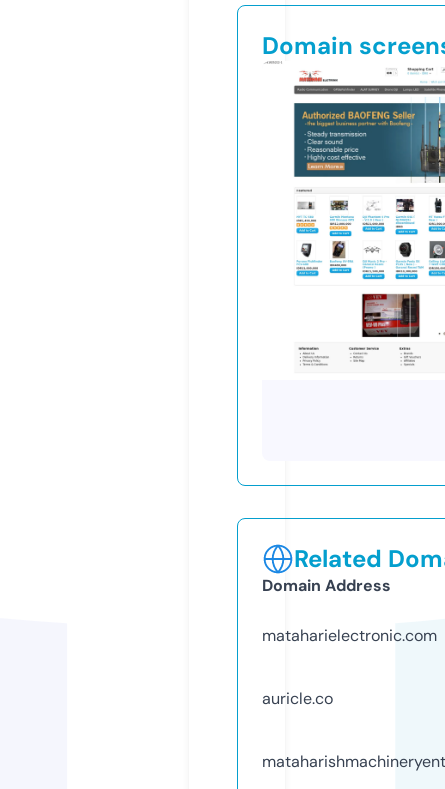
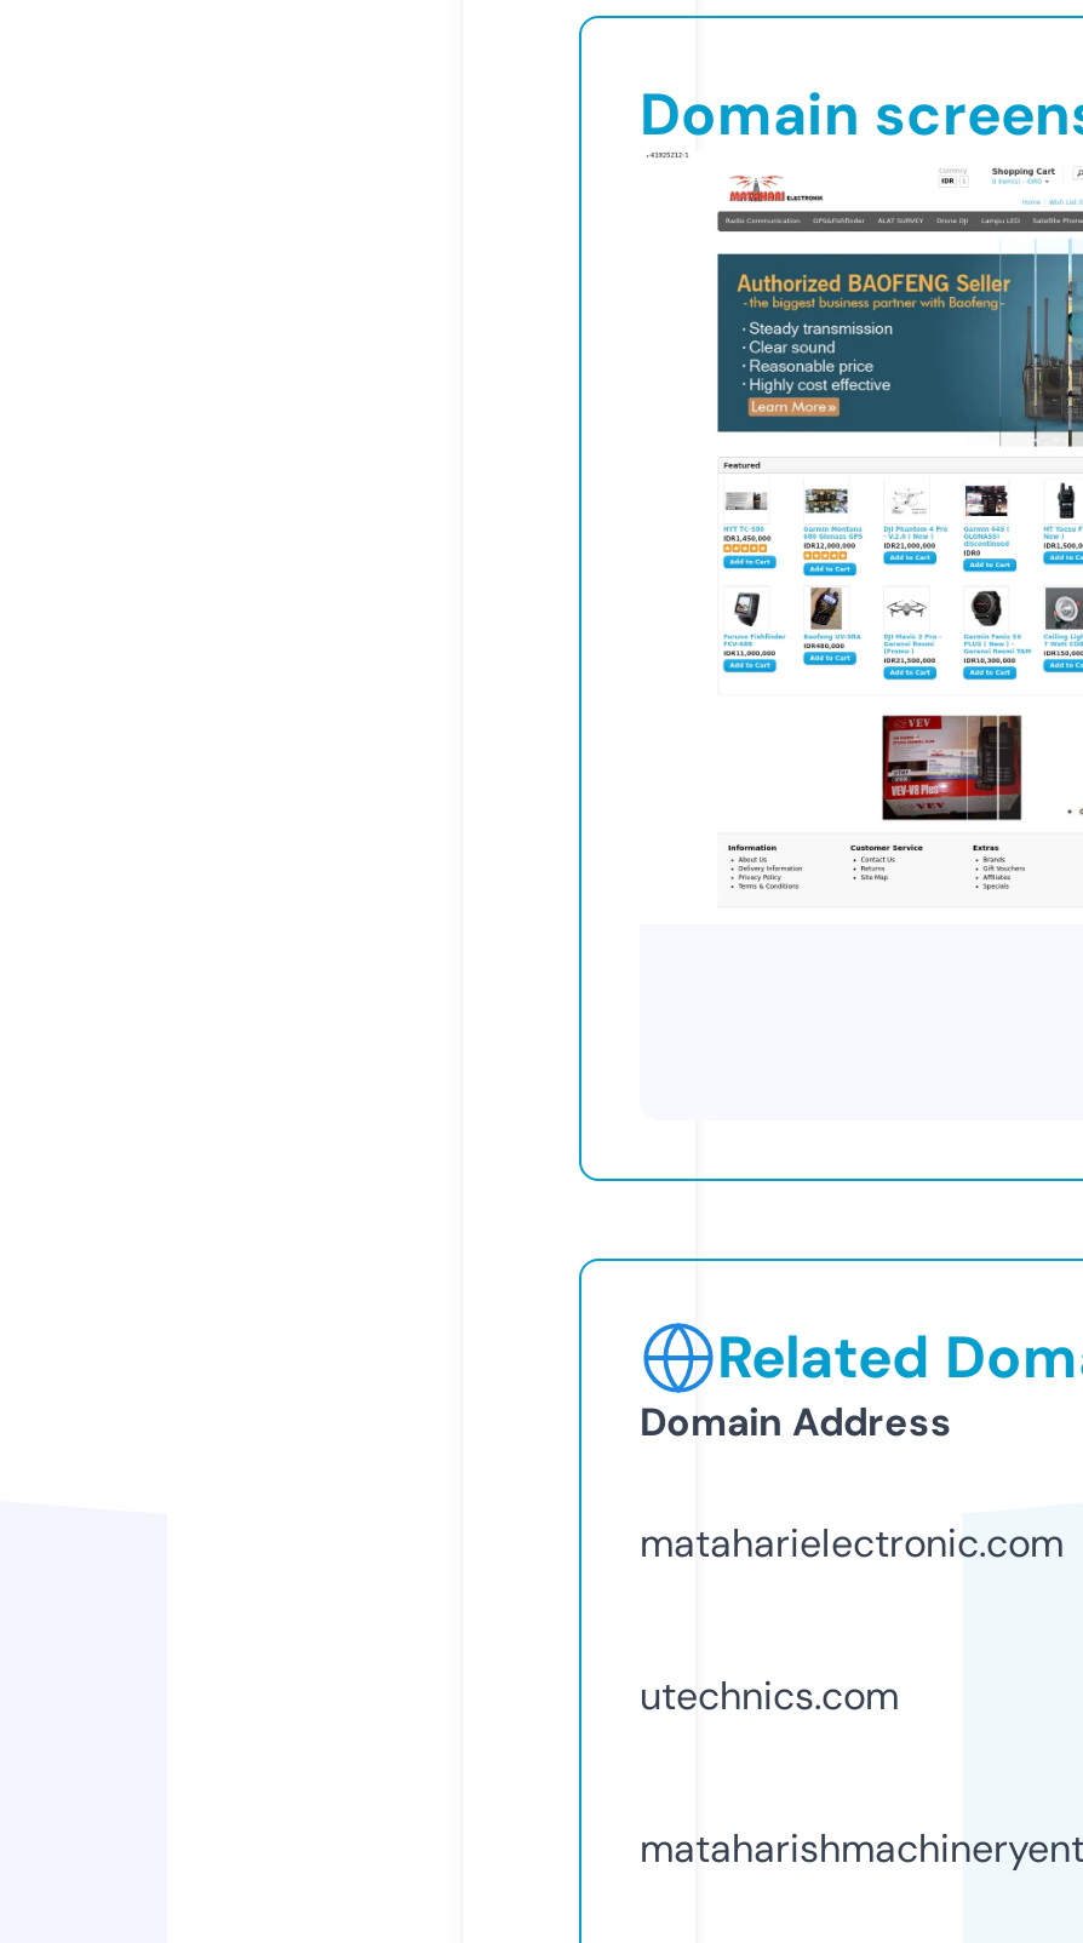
[262,688,333,709] auricle.co -> [640,1670,899,1721] utechnics.com

